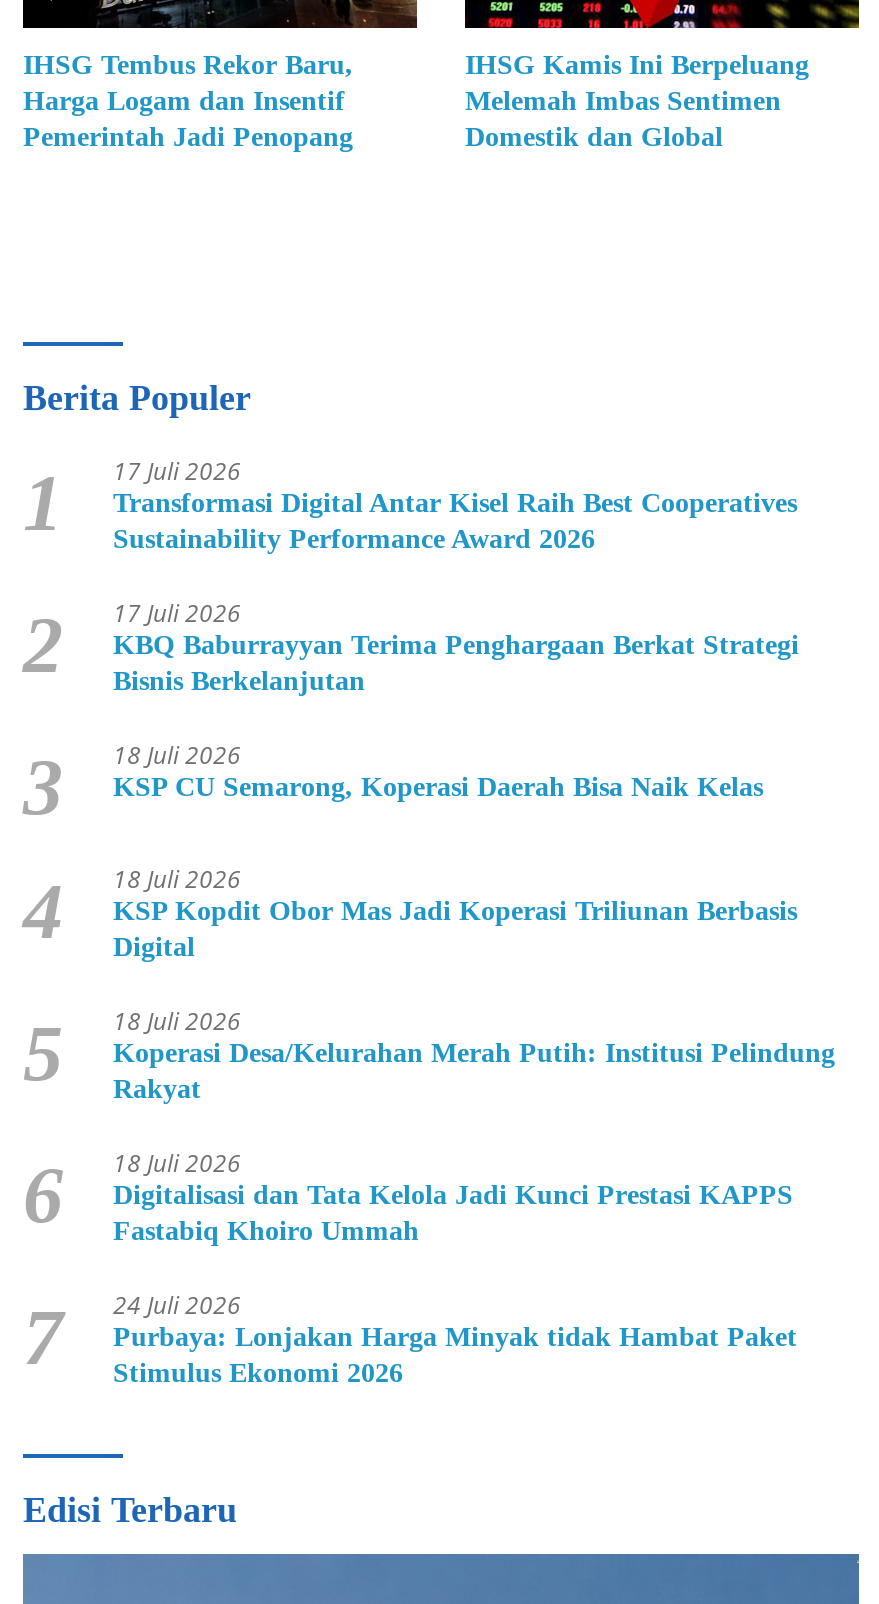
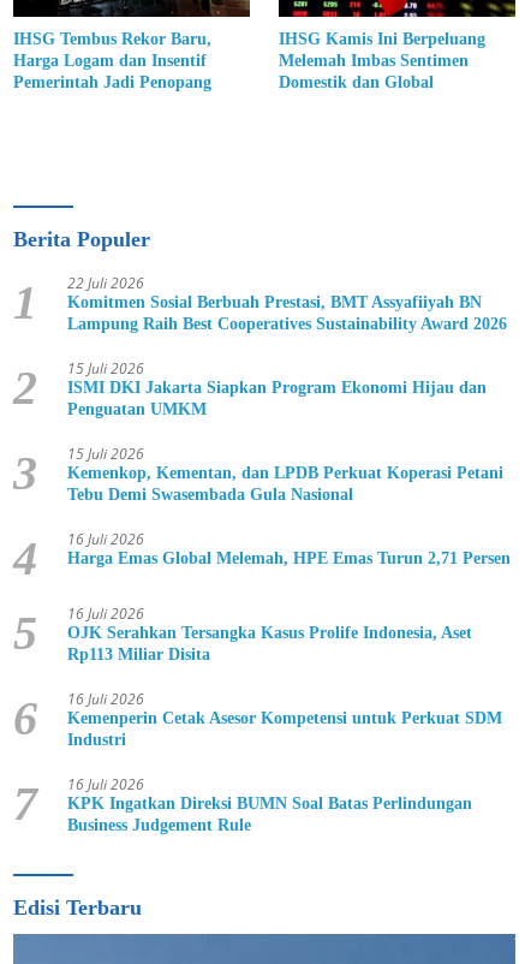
[113,454,797,554] 17 Juli 2026 | Transformasi Digital Antar Kisel Raih Best Cooperatives | Sustainability Performance Award 2026 -> [67,273,507,333] 22 Juli 2026 | Komitmen Sosial Berbuah Prestasi, BMT Assyafiiyah BN | Lampung Raih Best Cooperatives Sustainability Award 2026
[113,596,799,696] 17 Juli 2026 | KBQ Baburrayyan Terima Penghargaan Berkat Strategi | Bisnis Berkelanjutan -> [67,358,487,418] 15 Juli 2026 | ISMI DKI Jakarta Siapkan Program Ekonomi Hijau dan | Penguatan UMKM
[113,738,763,802] 18 Juli 2026 | KSP CU Semarong, Koperasi Daerah Bisa Naik Kelas -> [67,443,503,504] 15 Juli 2026 | Kemenkop, Kementan, dan LPDB Perkuat Koperasi Petani | Tebu Demi Swasembada Gula Nasional
[113,862,797,962] 18 Juli 2026 | KSP Kopdit Obor Mas Jadi Koperasi Triliunan Berbasis | Digital -> [67,529,511,567] 16 Juli 2026 | Harga Emas Global Melemah, HPE Emas Turun 2,71 Persen
[113,1004,835,1104] 18 Juli 2026 | Koperasi Desa/Kelurahan Merah Putih: Institusi Pelindung | Rakyat -> [67,603,472,663] 16 Juli 2026 | OJK Serahkan Tersangka Kasus Prolife Indonesia, Aset | Rp113 Miliar Disita
[113,1146,793,1246] 18 Juli 2026 | Digitalisasi dan Tata Kelola Jadi Kunci Prestasi KAPPS | Fastabiq Khoiro Ummah -> [67,689,502,749] 16 Juli 2026 | Kemenperin Cetak Asesor Kompetensi untuk Perkuat SDM | Industri
[113,1288,797,1388] 24 Juli 2026 | Purbaya: Lonjakan Harga Minyak tidak Hambat Paket | Stimulus Ekonomi 2026 -> [67,774,472,834] 16 Juli 2026 | KPK Ingatkan Direksi BUMN Soal Batas Perlindungan | Business Judgement Rule

